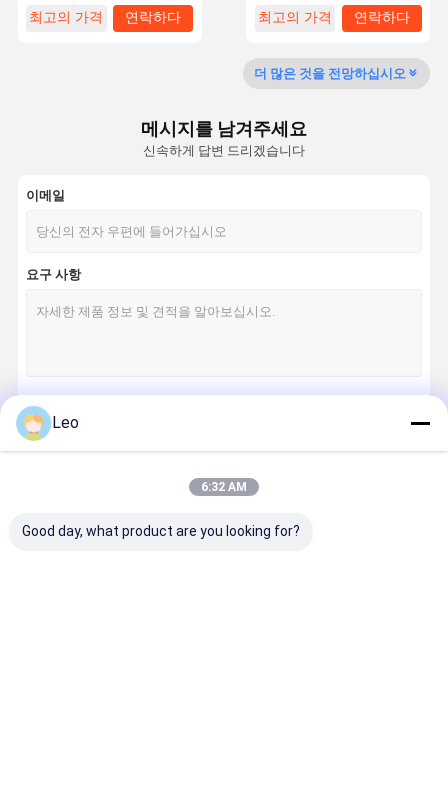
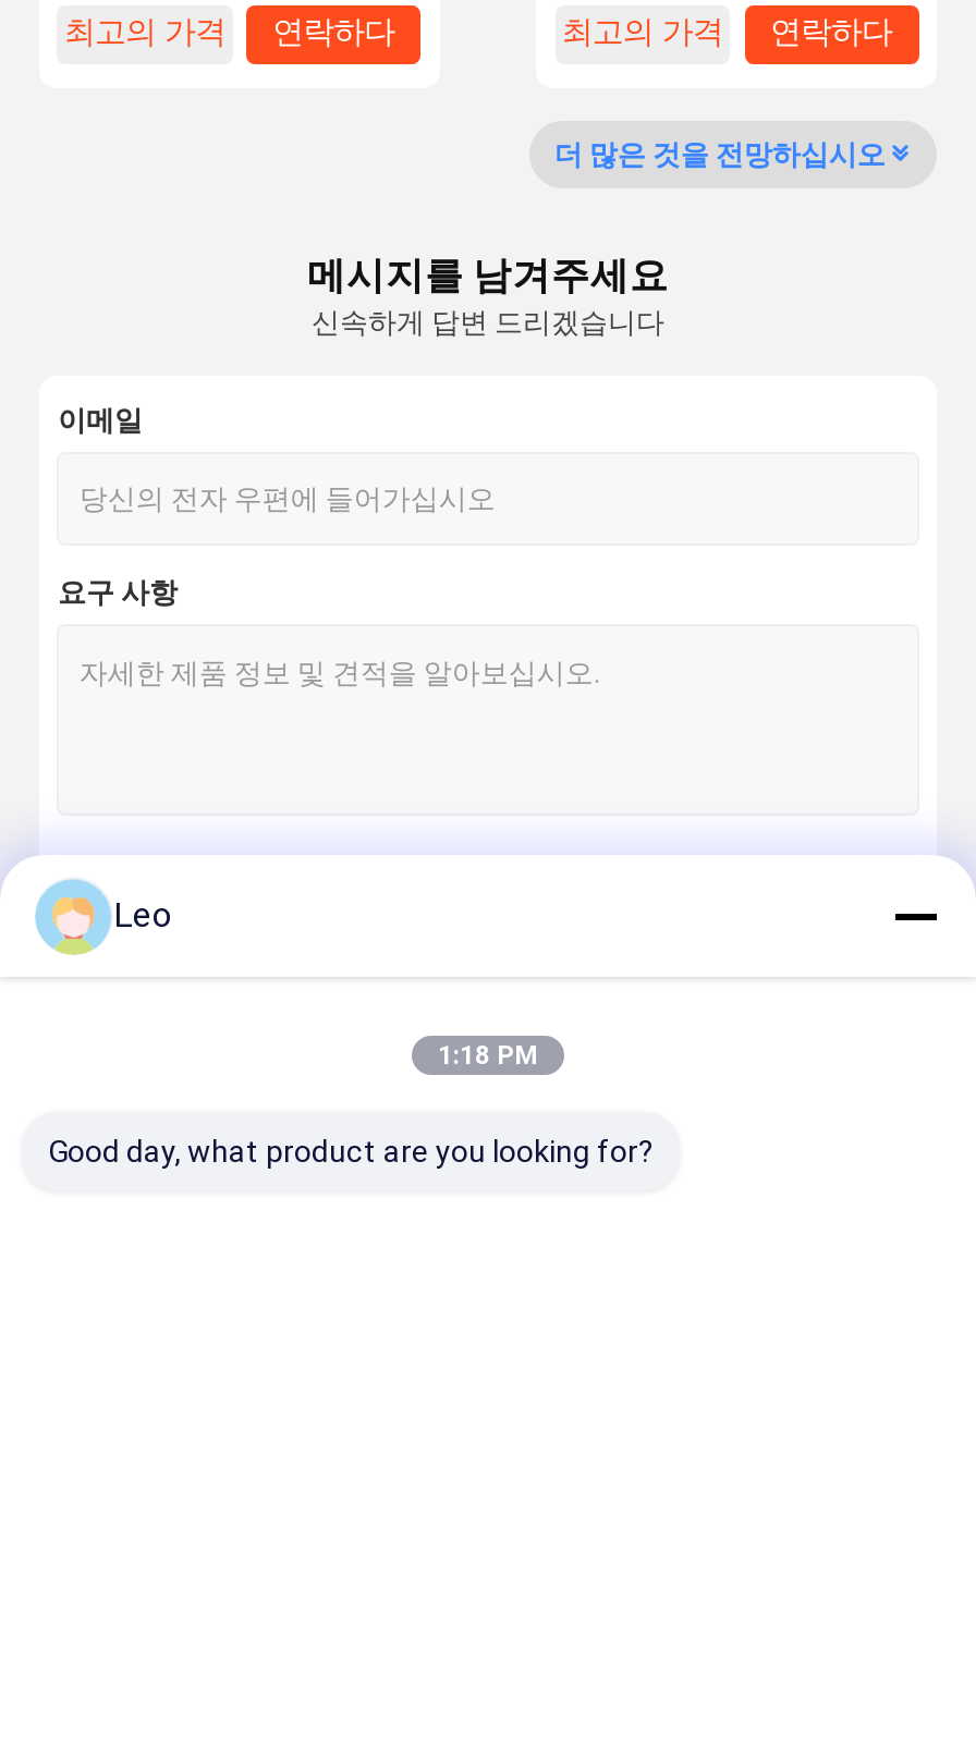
[201,480,247,494] 6:32 AM -> [438,1040,538,1071] 1:18 PM

